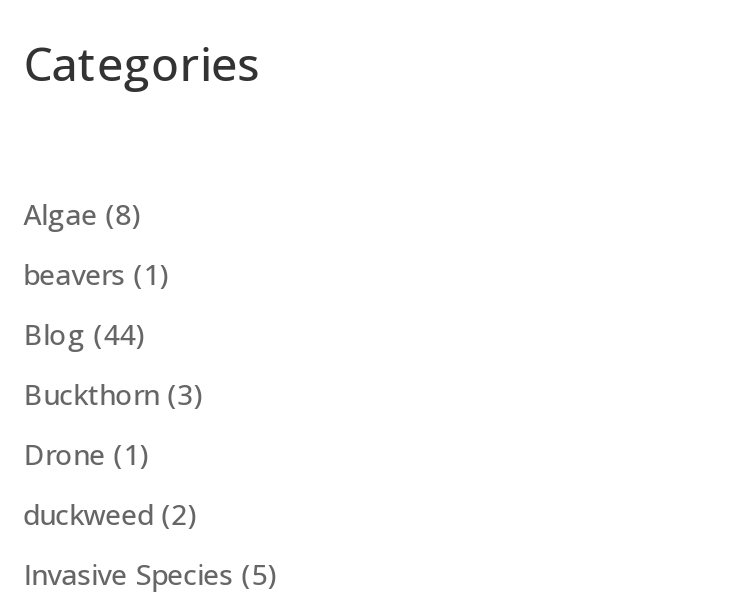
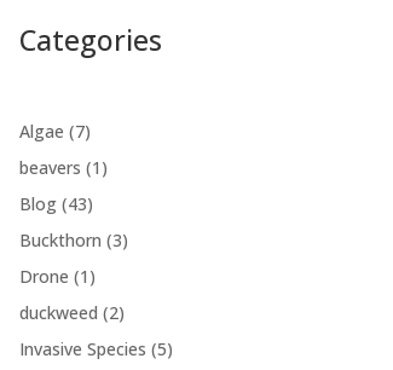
[24,194,142,232] Algae (8) -> [19,119,90,142] Algae (7)
[24,314,146,352] Blog (44) -> [19,192,93,215] Blog (43)

